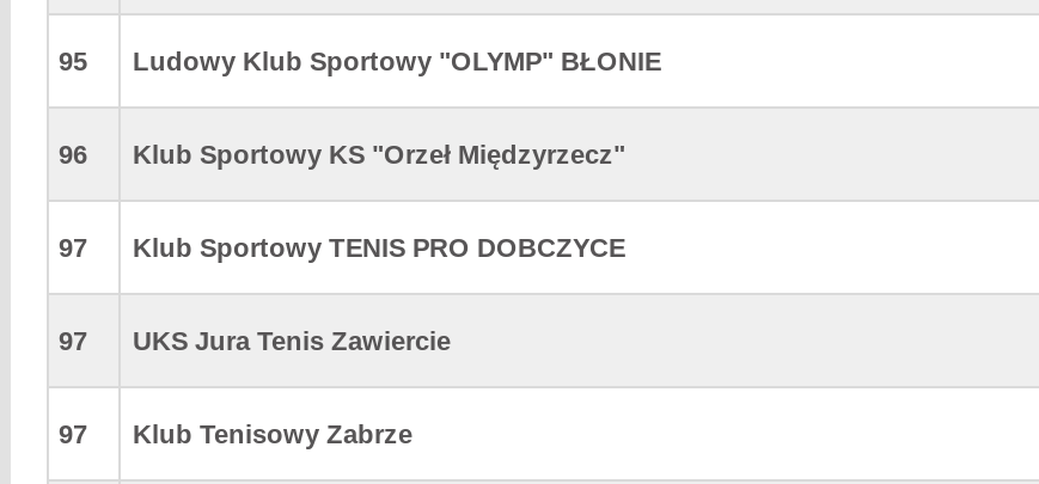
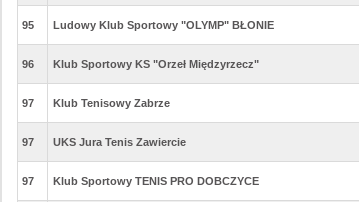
moved [133,233,625,262] -> [53,175,259,187]: Klub Sportowy TENIS PRO DOBCZYCE
moved [133,419,412,448] -> [53,97,170,109]: Klub Tenisowy Zabrze

